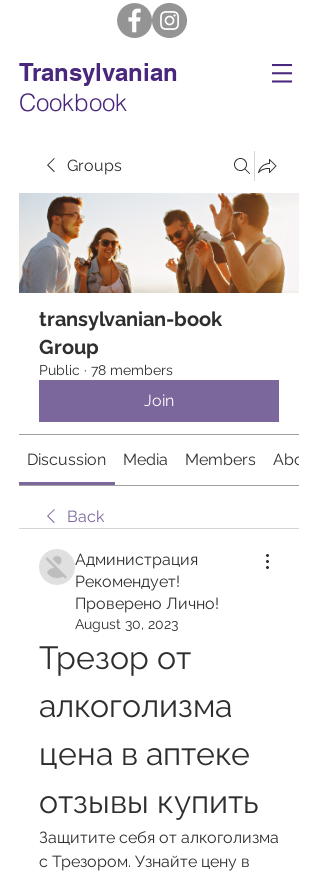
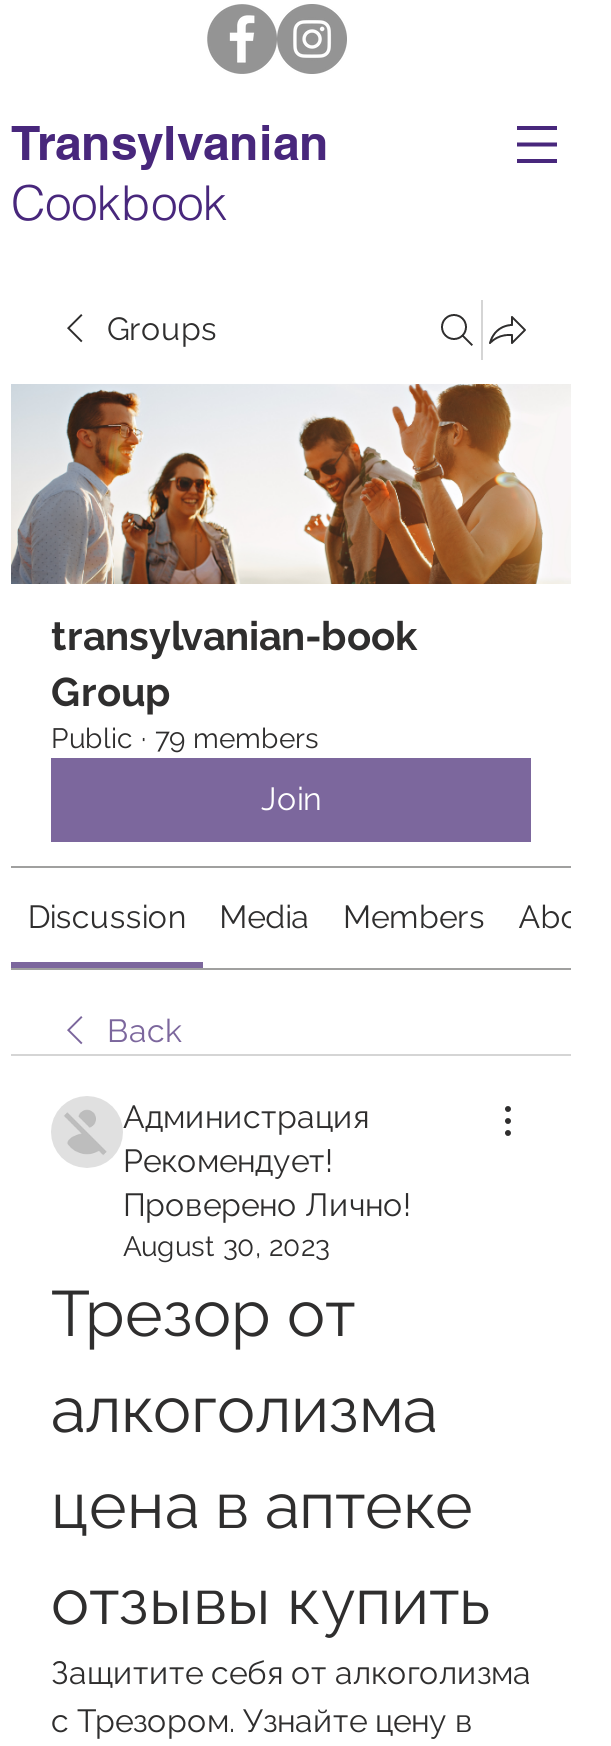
[39,362,173,378] Public · 78 members -> [51,722,319,754] Public · 79 members

